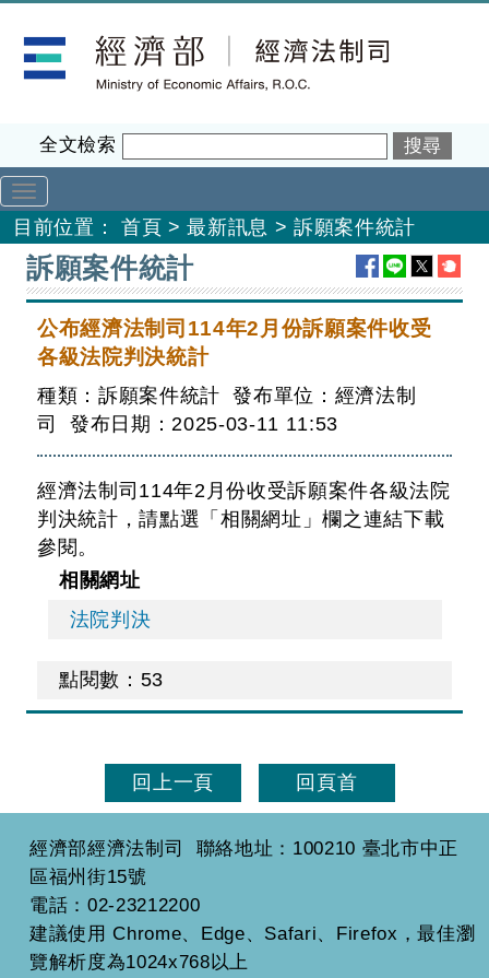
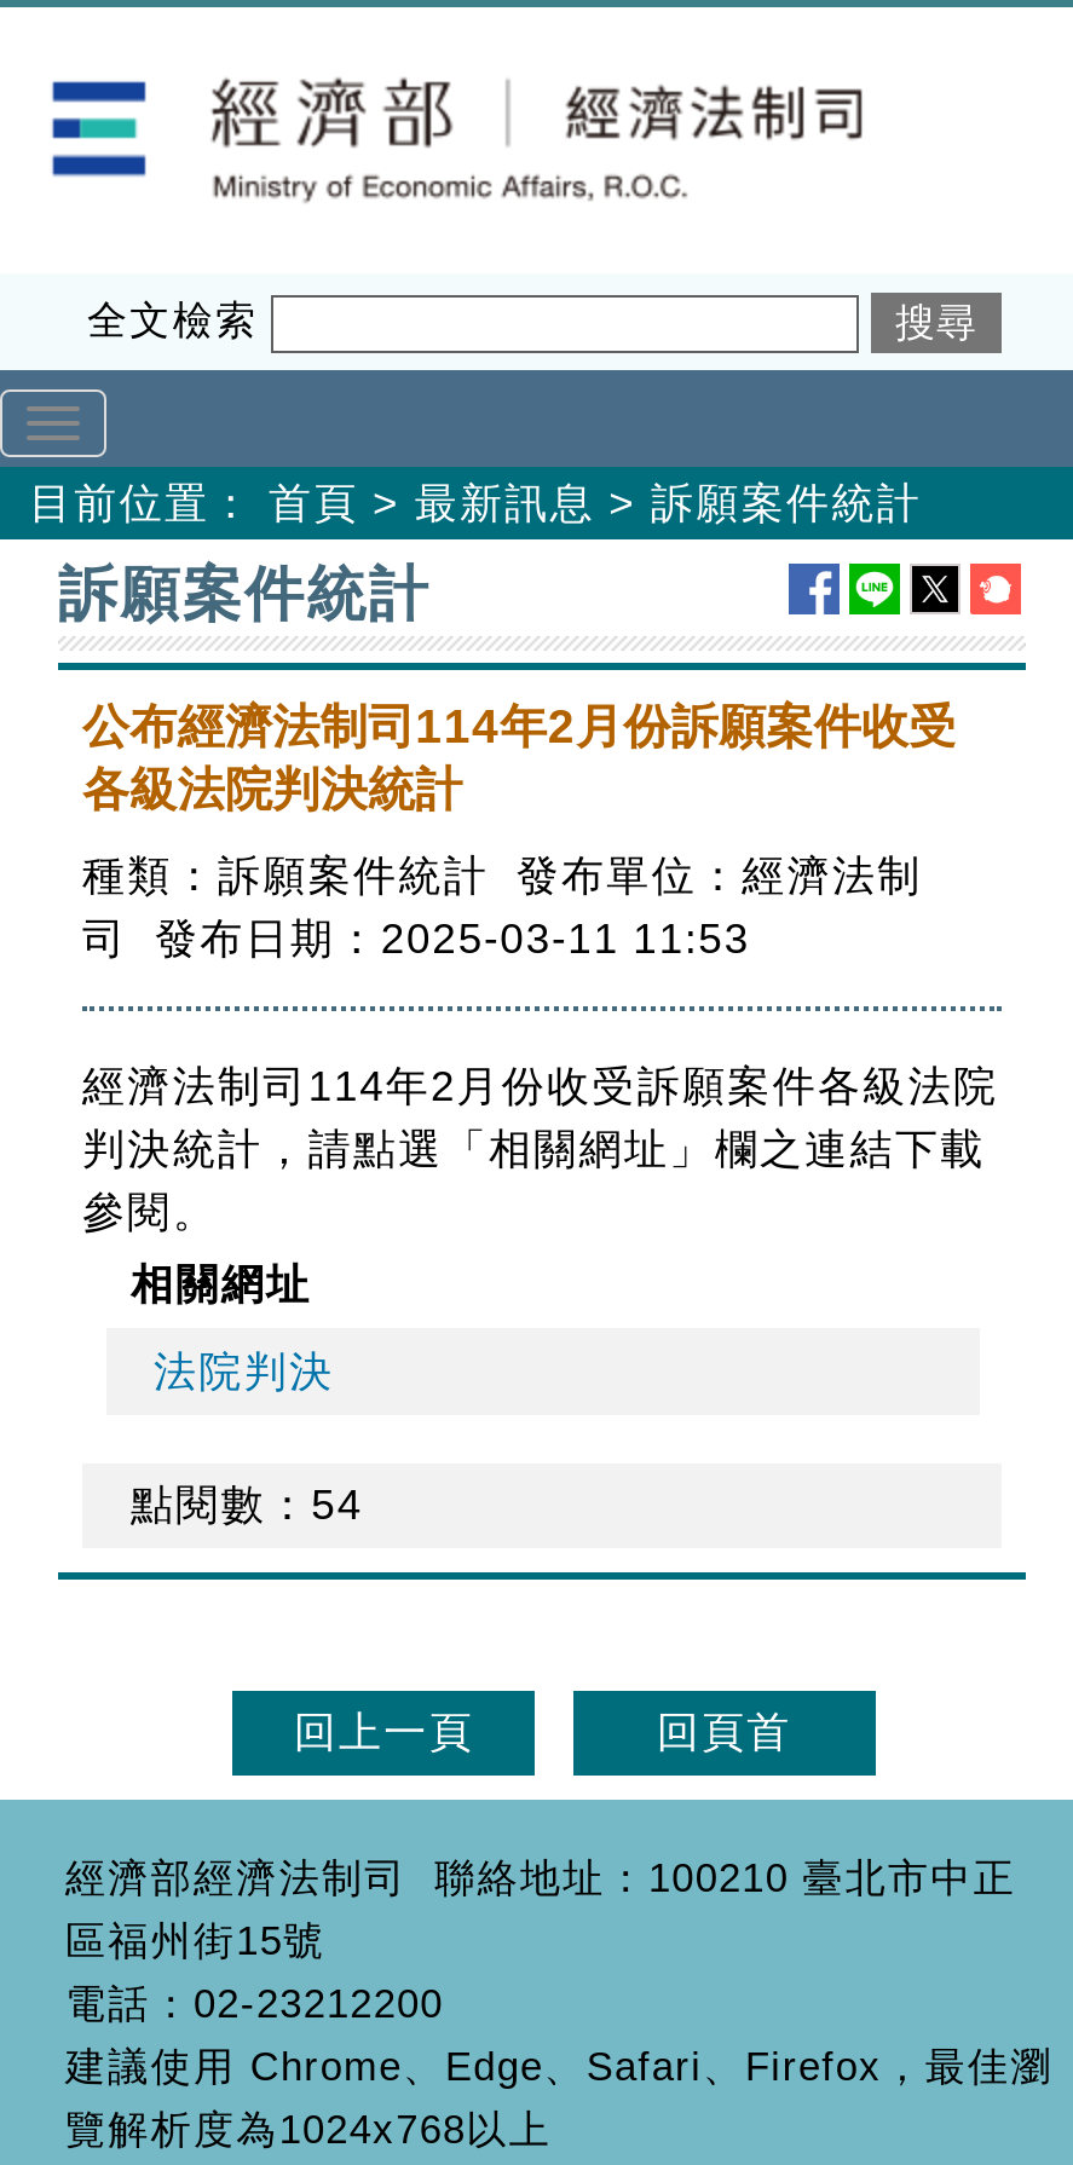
[59,669,164,691] 點閱數：53 -> [131,1480,363,1529] 點閱數：54

